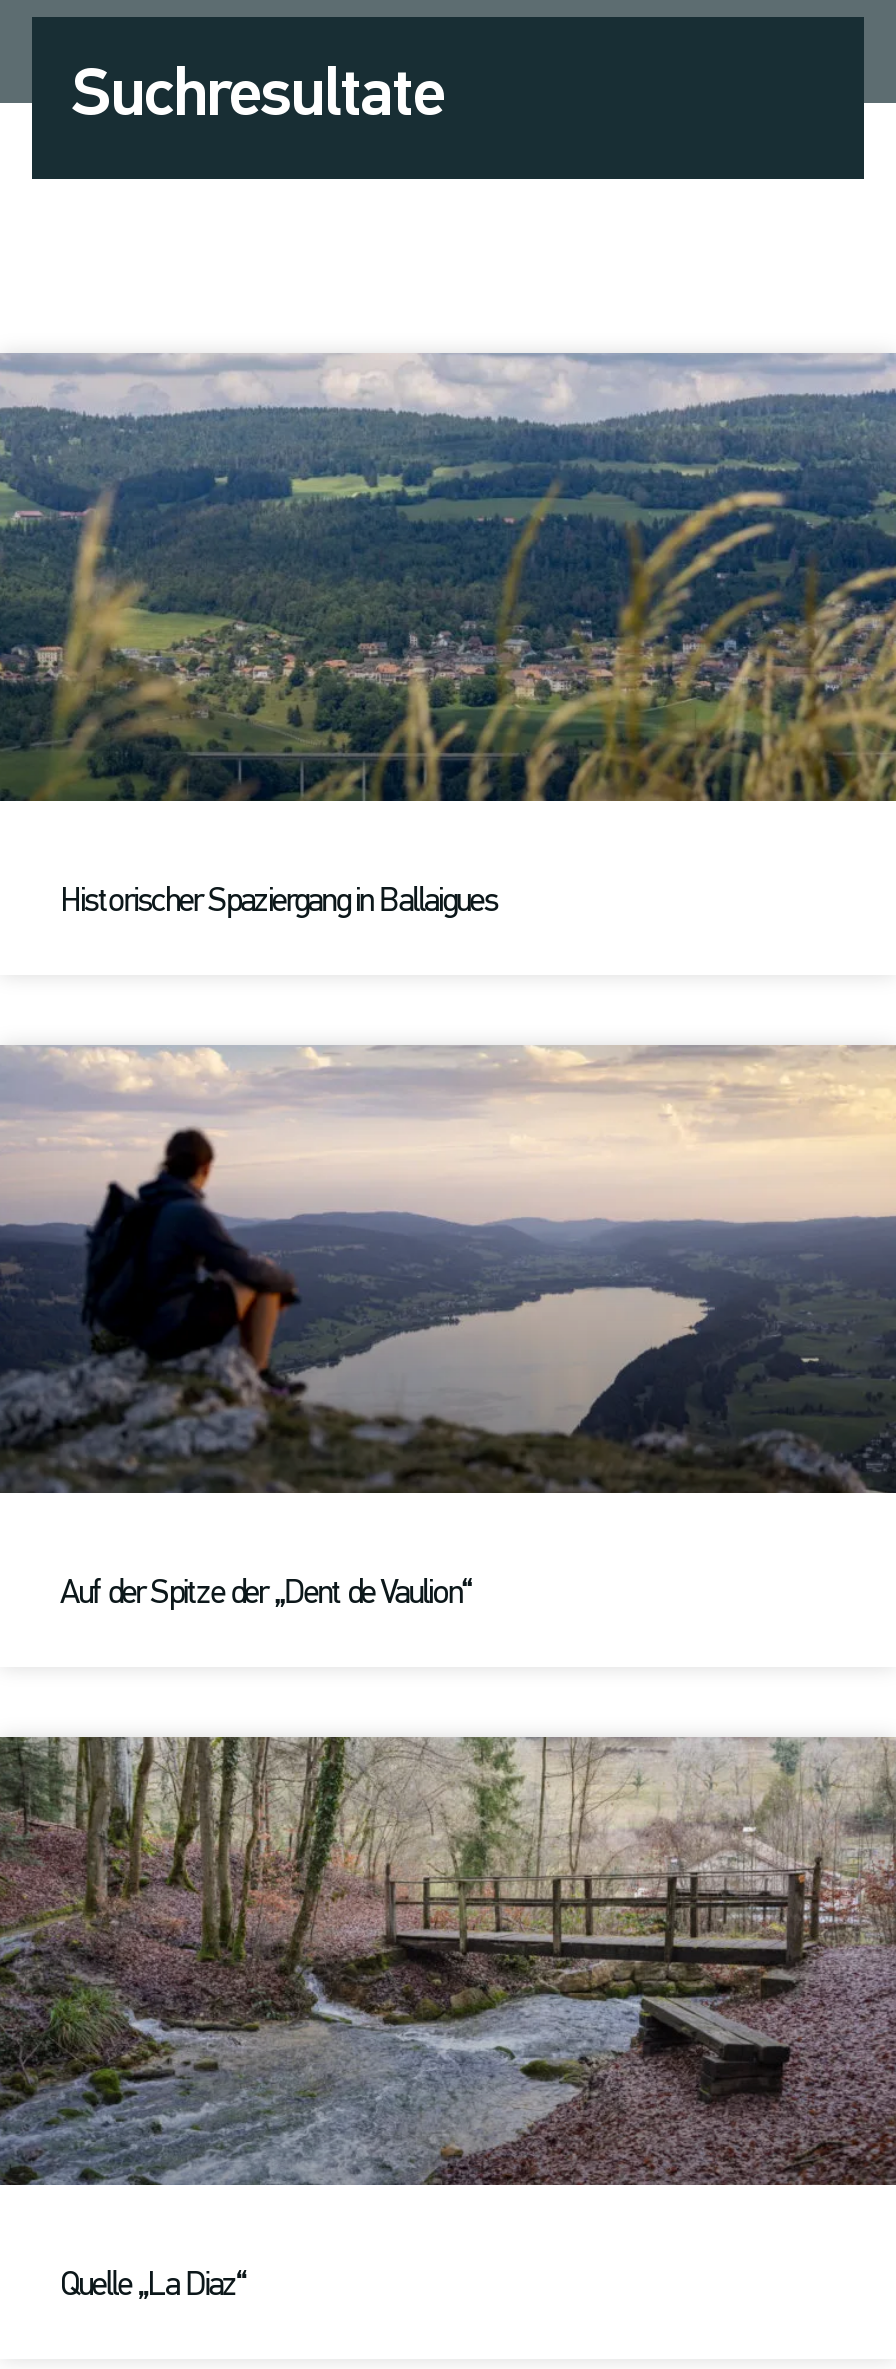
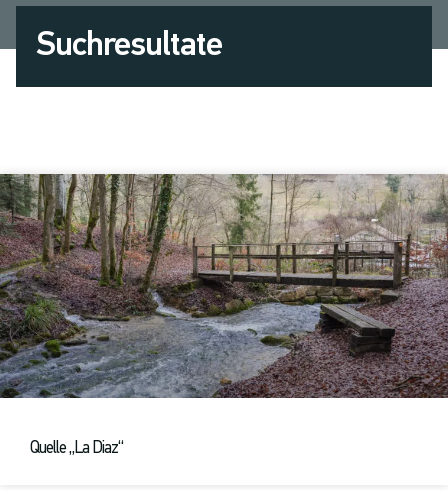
[6,353,890,803] [image] -> none
[60,885,497,919] Historischer Spaziergang in Ballaigues -> none
[6,1043,890,1495] [image] -> none
[60,1577,472,1611] Auf der Spitze der „Dent de Vaulion“ -> none

